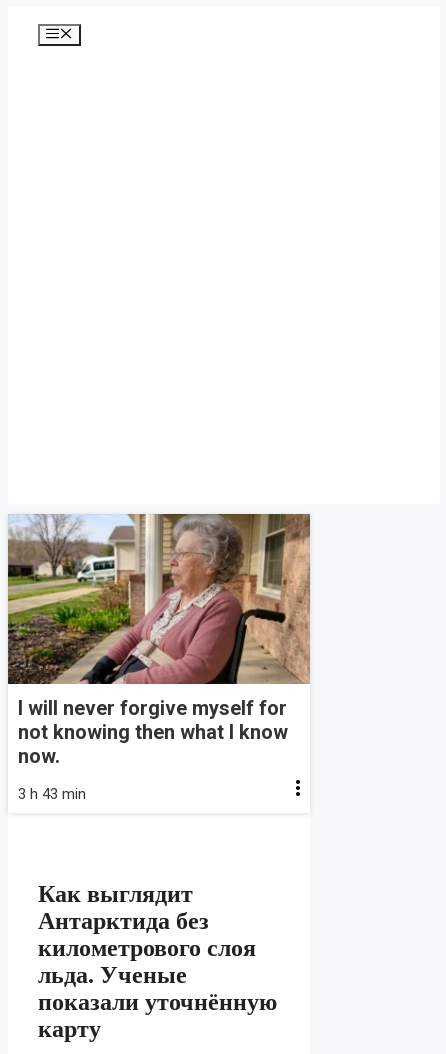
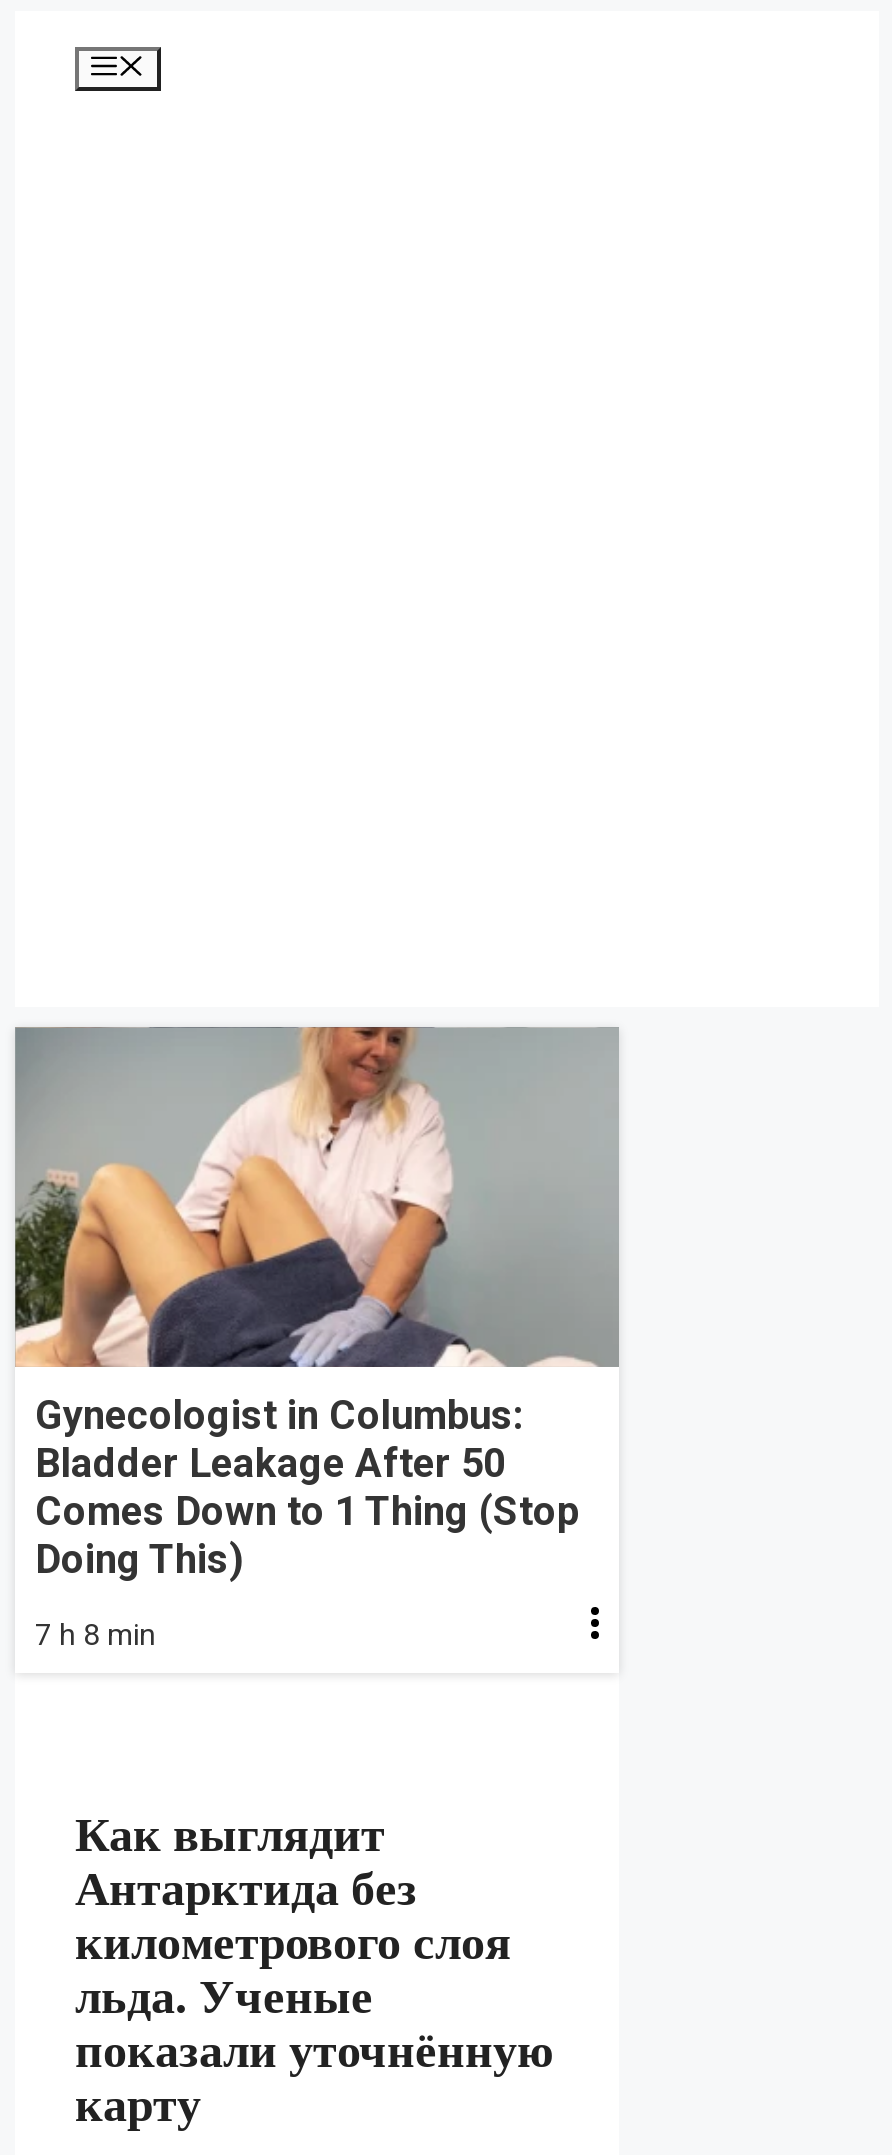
[8,513,310,768] [image] | I will never forgive myself for | not knowing then what I know | now. -> [13,1025,619,1584] [image] | Gynecologist in Columbus: | Bladder Leakage After 50 | Comes Down to 1 Thing (Stop | Doing This)
[18,785,86,803] 3 h 43 min -> [35,1618,155,1654] 7 h 8 min

